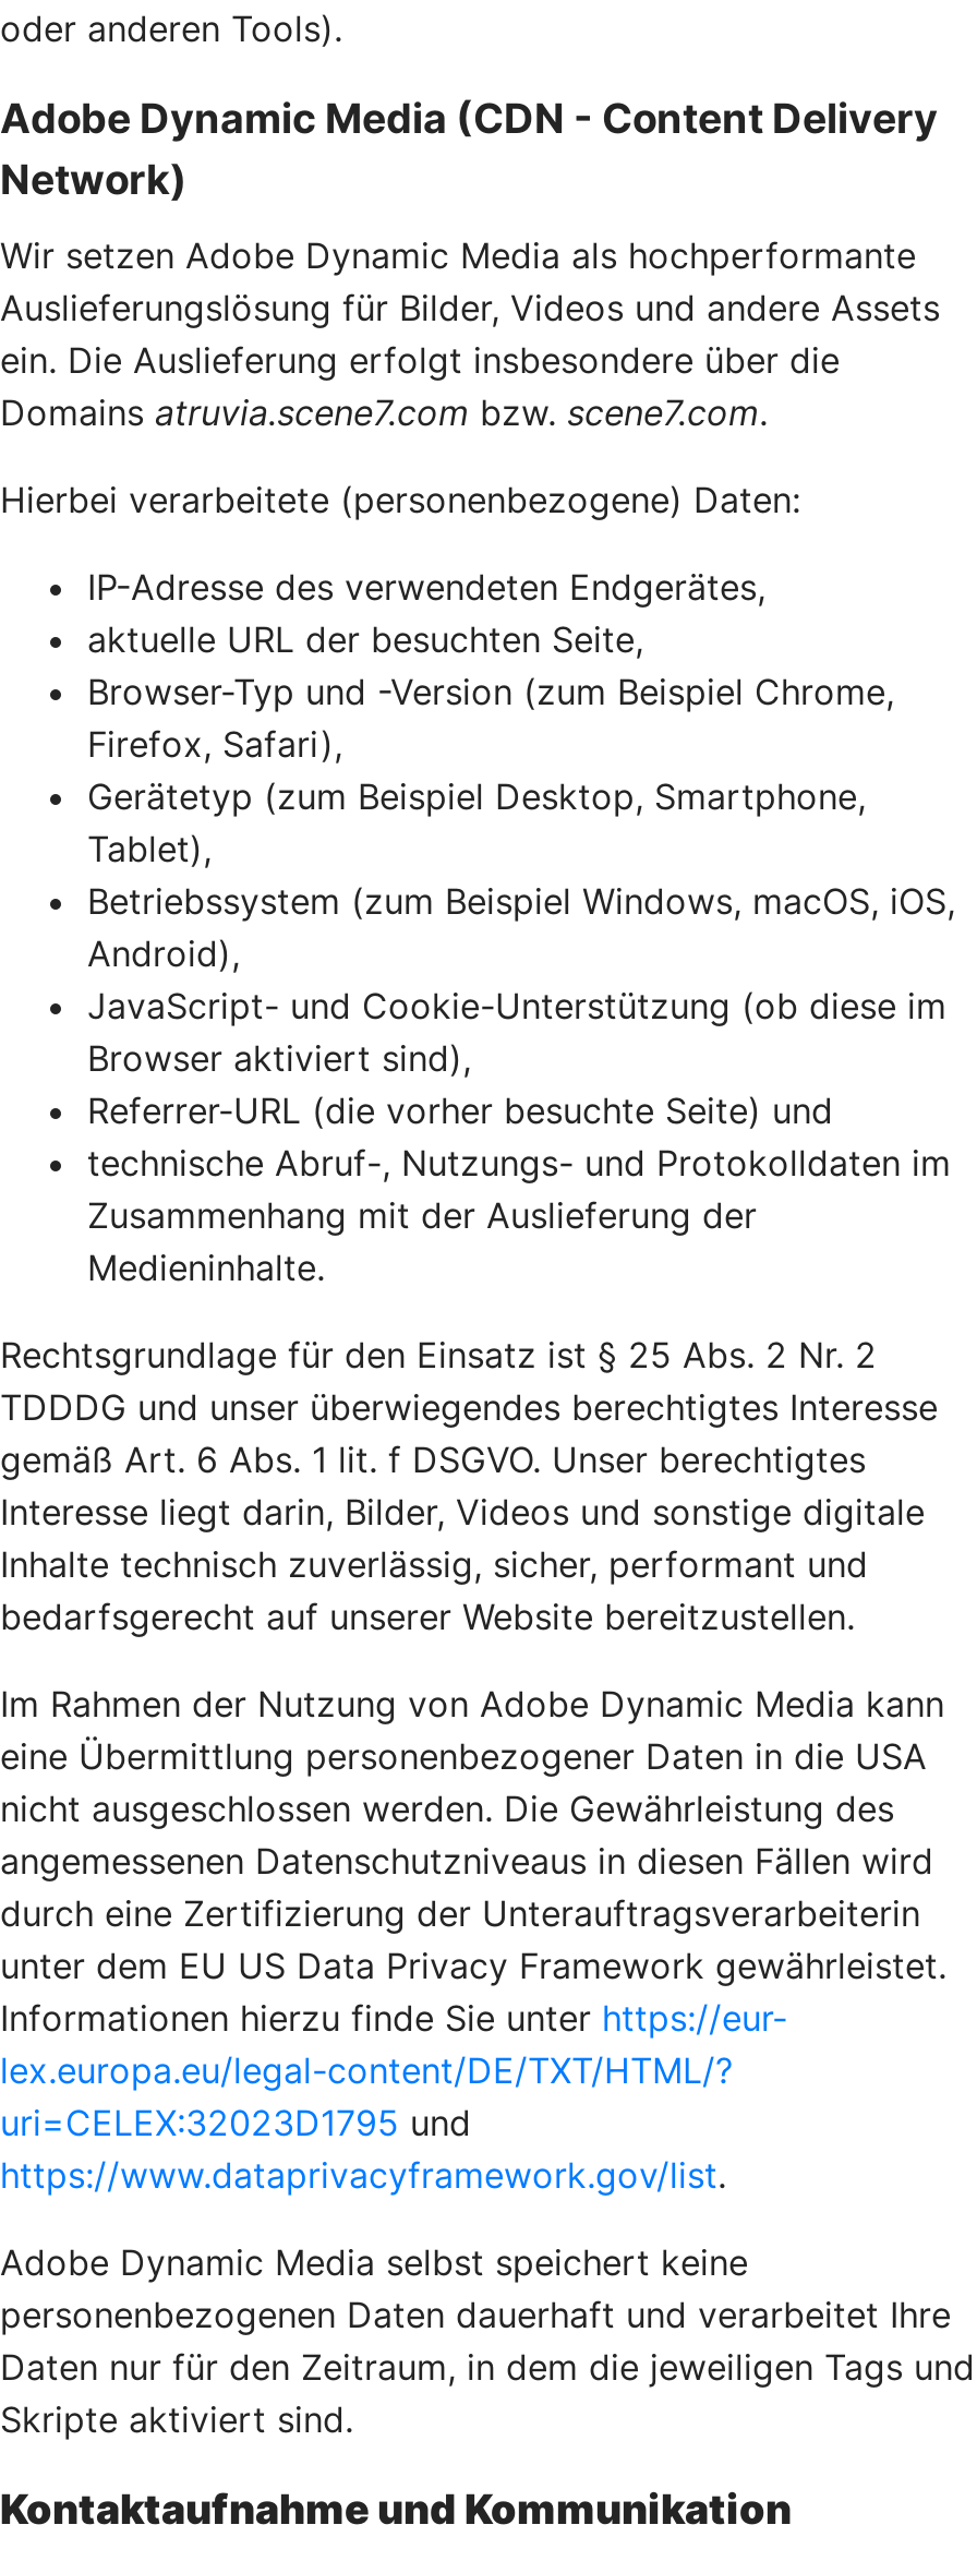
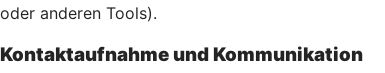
[0,94,975,2441] Adobe Dynamic Media (CDN - Content Delivery | Network) | Wir setzen Adobe Dynamic Media als hochperformante | Auslieferungslösung für Bilder, Videos und andere Assets | ein. Die Auslieferung erfolgt insbesondere über die | Domains atruvia.scene7.com bzw. scene7.com. | Hierbei verarbeitete (personenbezogene) Daten: | IP-Adresse des verwendeten Endgerätes, | aktuelle URL der besuchten Seite, | Browser-Typ und -Version (zum Beispiel Chrome, | Firefox, Safari), | Gerätetyp (zum Beispiel Desktop, Smartphone, | Tablet), | Betriebssystem (zum Beispiel Windows, macOS, iOS, | Android), | JavaScript- und Cookie-Unterstützung (ob diese im | Browser aktiviert sind), | Referrer-URL (die vorher besuchte Seite) und | technische Abruf-, Nutzungs- und Protokolldaten im | Zusammenhang mit der Auslieferung der | Medieninhalte. | Rechtsgrundlage für den Einsatz ist § 25 Abs. 2 Nr. 2 | TDDDG und unser überwiegendes berechtigtes Interesse | gemäß Art. 6 Abs. 1 lit. f DSGVO. Unser berechtigtes | Interesse liegt darin, Bilder, Videos und sonstige digitale | Inhalte technisch zuverlässig, sicher, performant und | bedarfsgerecht auf unserer Website bereitzustellen. | Im Rahmen der Nutzung von Adobe Dynamic Media kann | eine Übermittlung personenbezogener Daten in die USA | nicht ausgeschlossen werden. Die Gewährleistung des | angemessenen Datenschutzniveaus in diesen Fällen wird | durch eine Zertifizierung der Unterauftragsverarbeiterin | unter dem EU US Data Privacy Framework gewährleistet. | Informationen hierzu finde Sie unter https://eur- | lex.europa.eu/legal-content/DE/TXT/HTML/? | uri=CELEX:32023D1795 und | https://www.dataprivacyframework.gov/list. | Adobe Dynamic Media selbst speichert keine | personenbezogenen Daten dauerhaft und verarbeitet Ihre | Daten nur für den Zeitraum, in dem die jeweiligen Tags und | Skripte aktiviert sind. -> none

